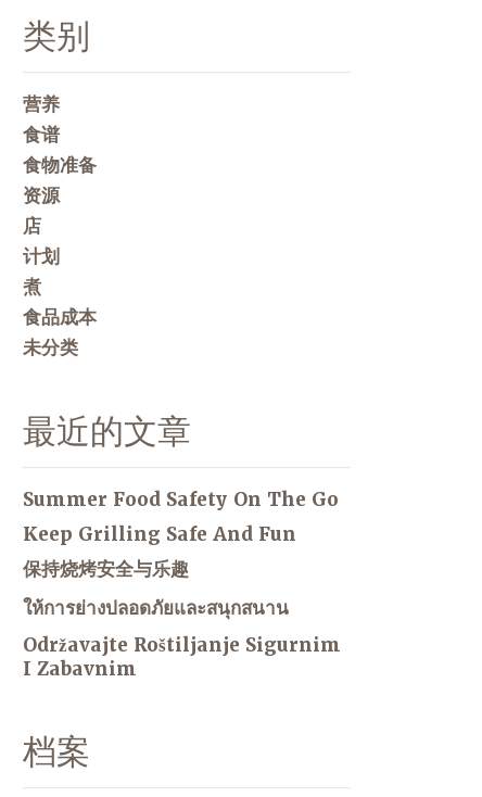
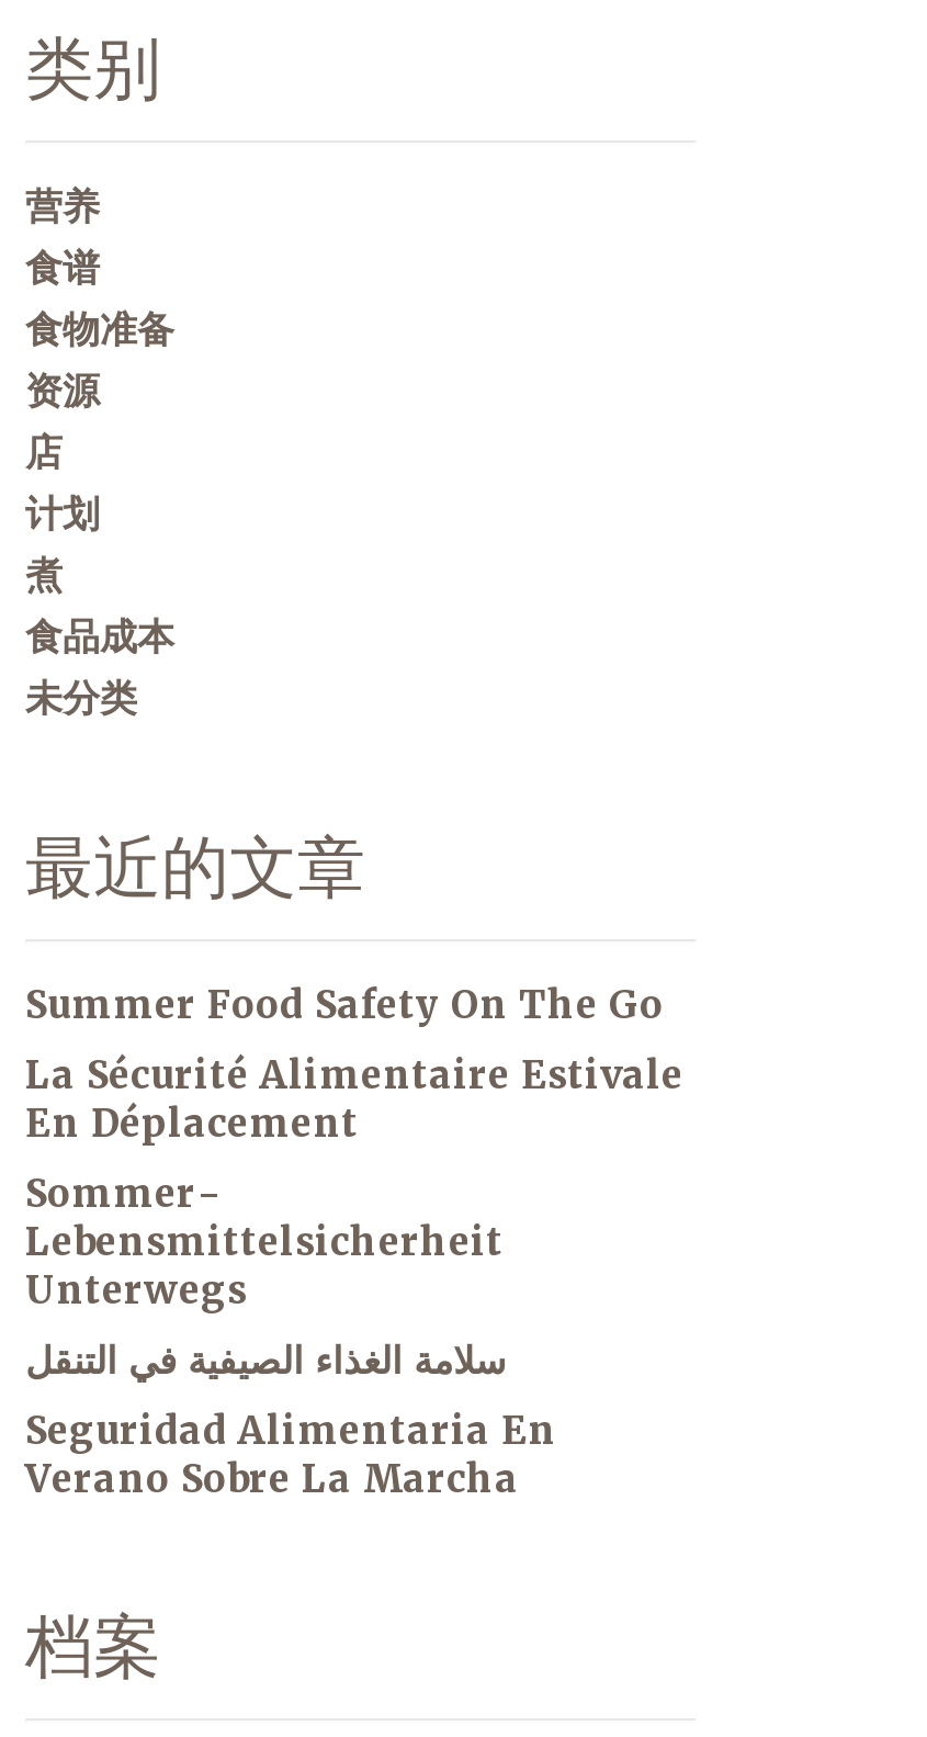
[23,522,296,546] Keep Grilling Safe And Fun -> [25,1050,683,1147] La Sécurité Alimentaire Estivale | En Déplacement
[23,556,189,580] 保持烧烤安全与乐趣 -> [25,1169,504,1313] Sommer- | Lebensmittelsicherheit | Unterwegs
[23,596,289,619] ให้การย่างปลอดภัยและสนุกสนาน -> [25,1335,506,1384] سلامة الغذاء الصيفية في التنقل
[23,632,341,680] Održavajte Roštiljanje Sigurnim | I Zabavnim -> [25,1406,556,1502] Seguridad Alimentaria En | Verano Sobre La Marcha

